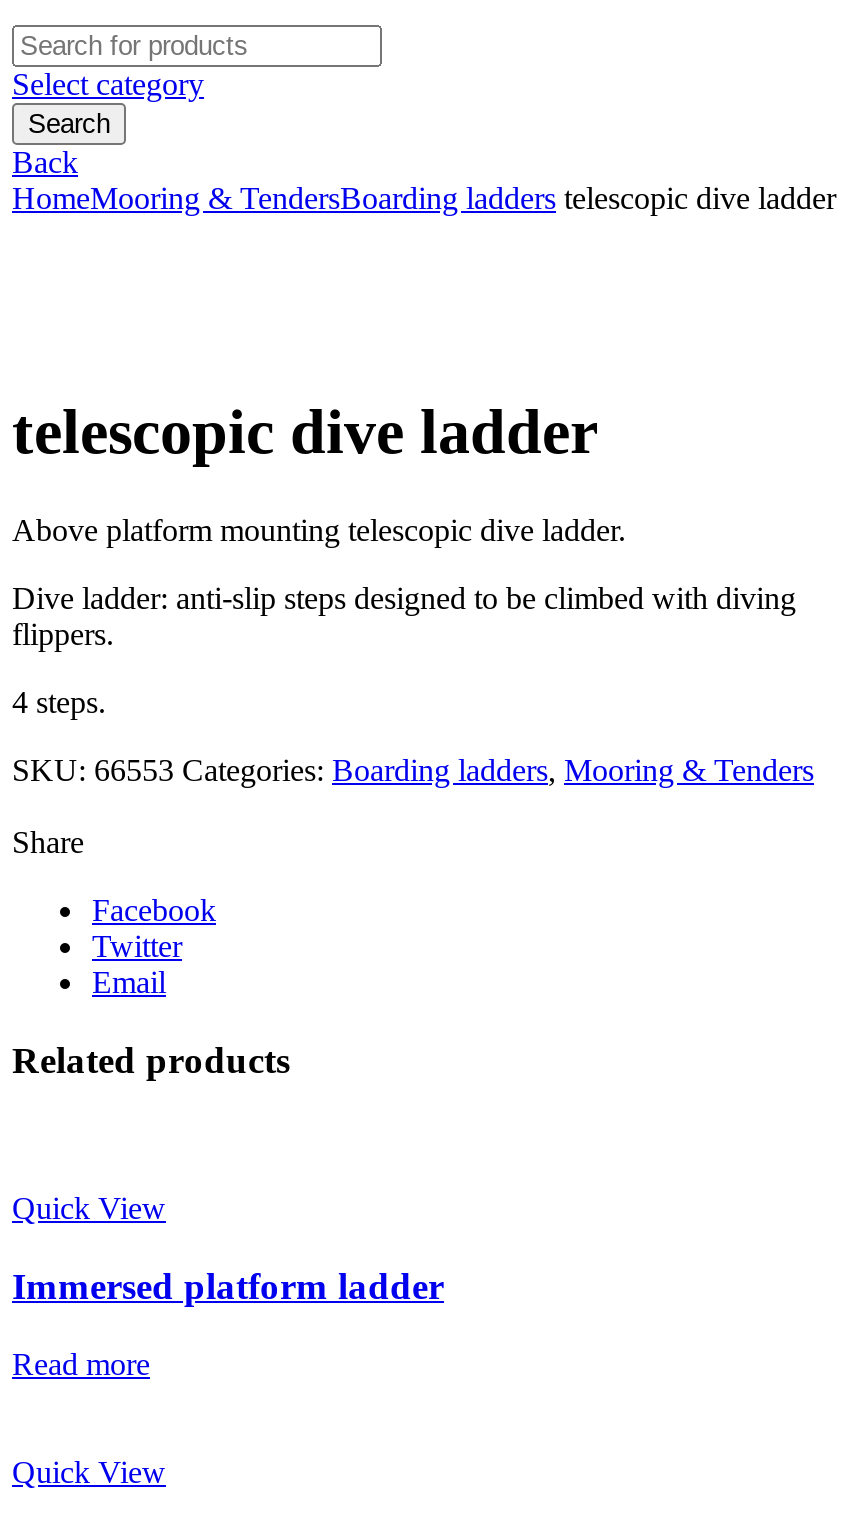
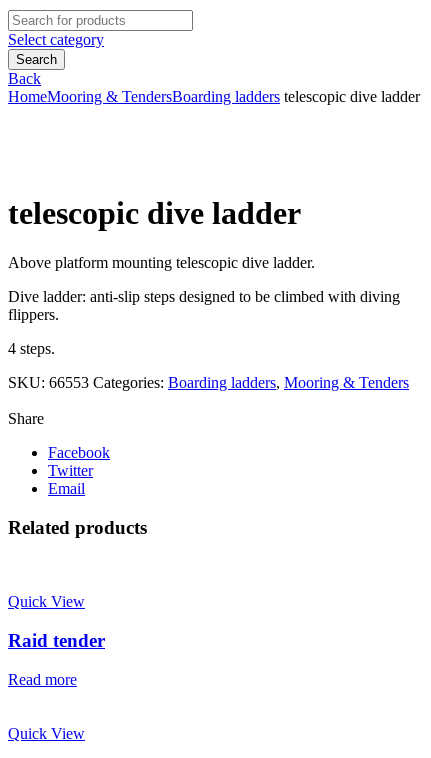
[12,1265,444,1307] Immersed platform ladder -> [8,630,105,651] Raid tender

